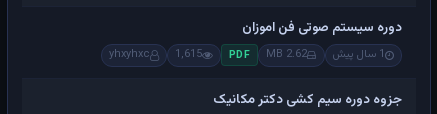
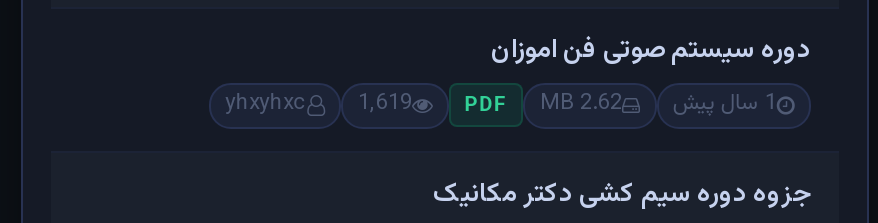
[109,46,250,64] yhxyhxc 1,615 PDF -> [225,87,507,122] yhxyhxc 1,619 PDF

